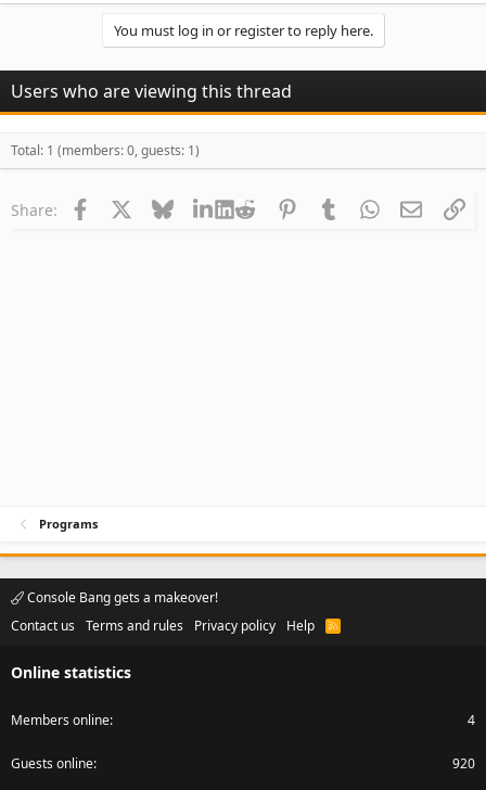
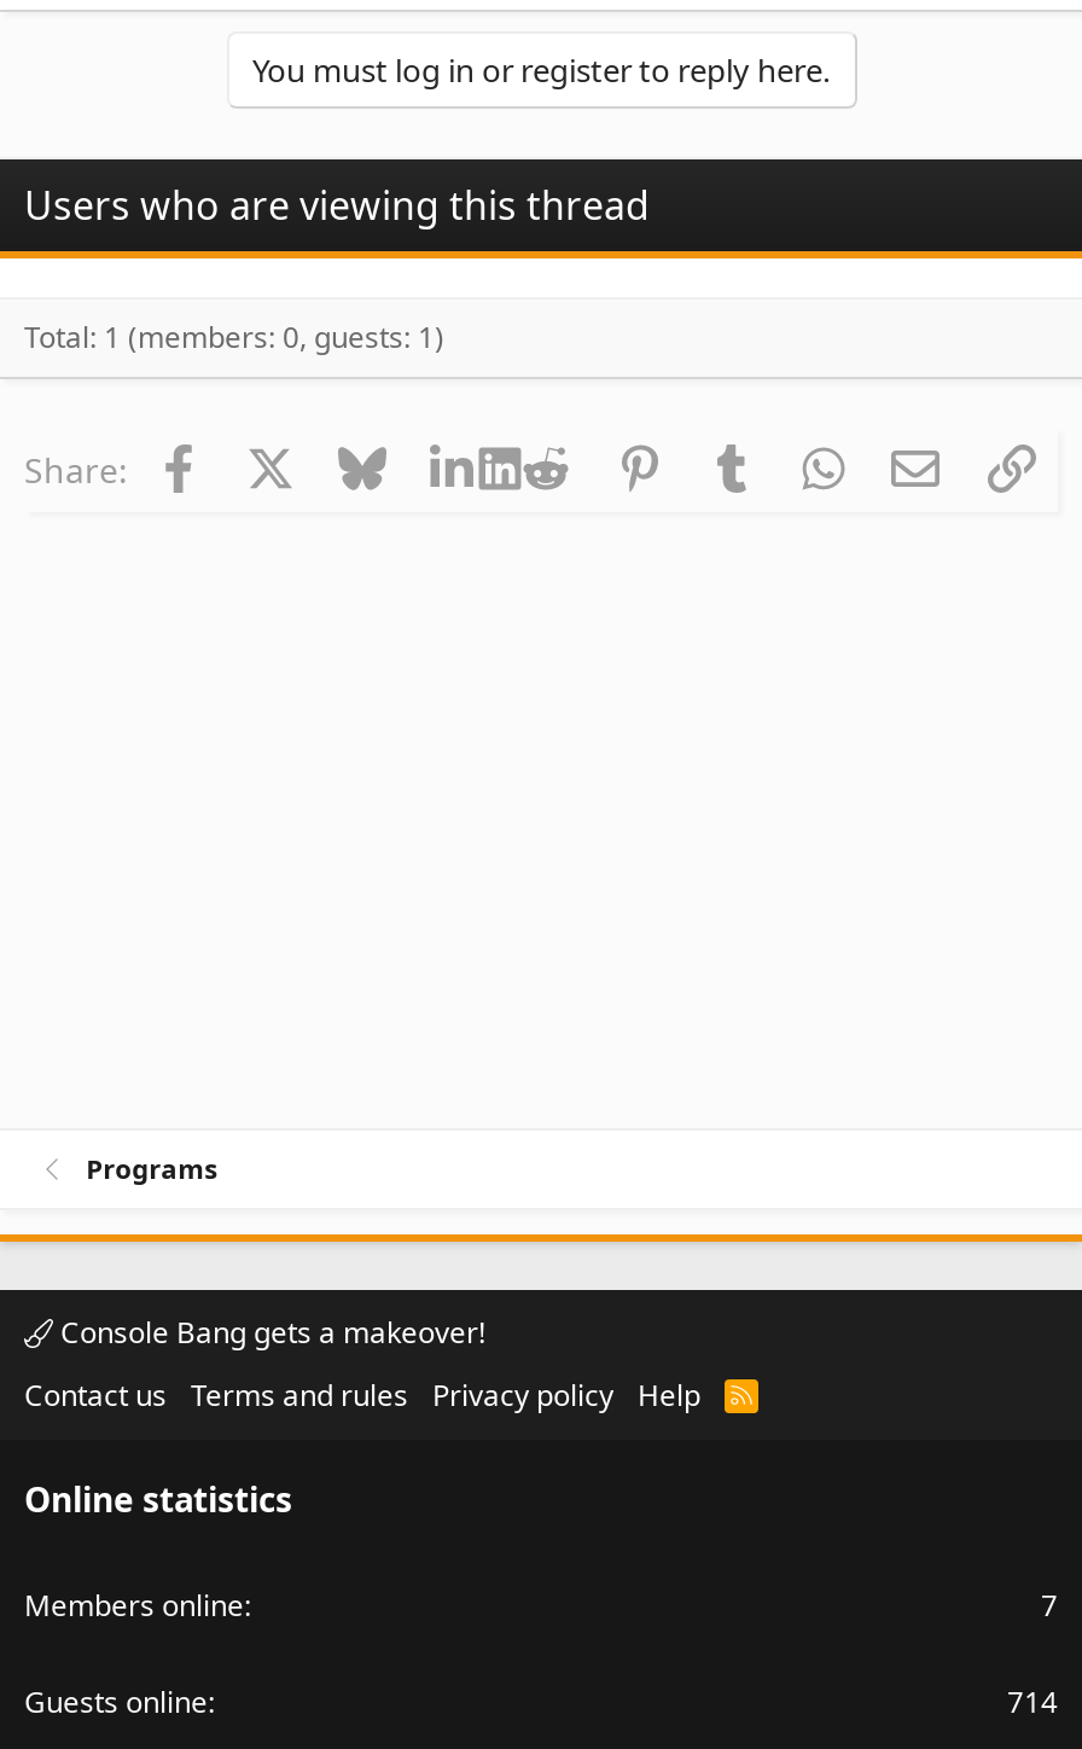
[468,711,475,729] 4 -> [1041,1585,1058,1626] 7
[452,754,475,773] 920 -> [1007,1682,1058,1723] 714

